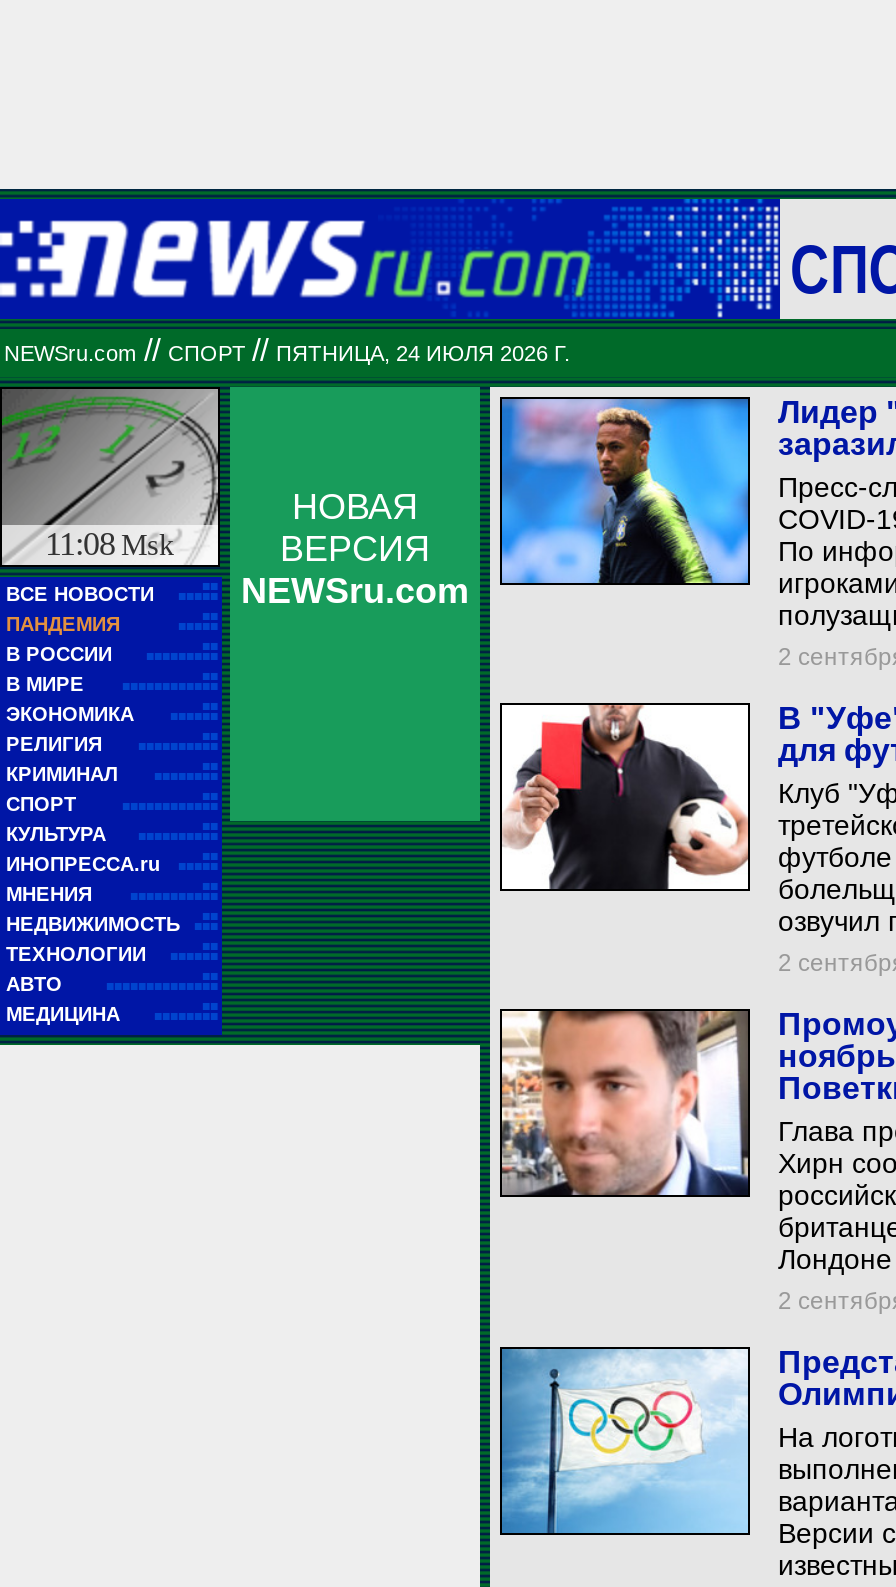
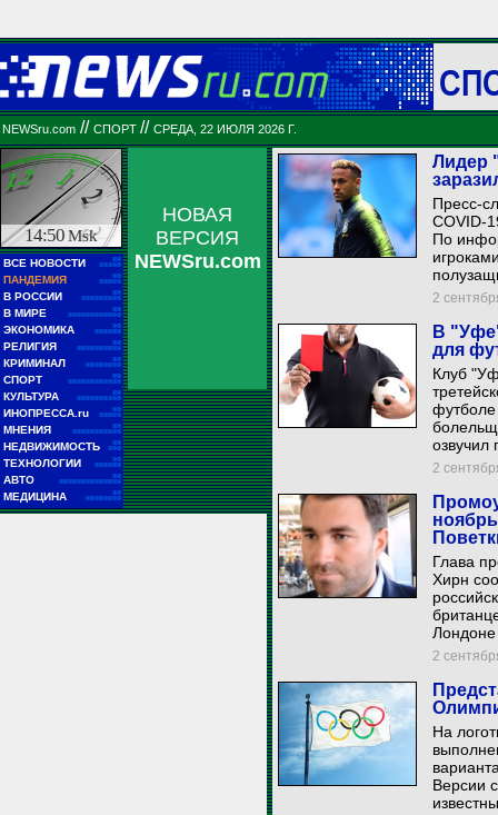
[4,333,570,367] NEWSru.com // СПОРТ // ПЯТНИЦА, 24 ИЮЛЯ 2026 Г. -> [2,118,297,137] NEWSru.com // СПОРТ // СРЕДА, 22 ИЮЛЯ 2026 Г.
[45,525,175,563] 11:08 Msk -> [24,225,98,246] 14:50 Msk

